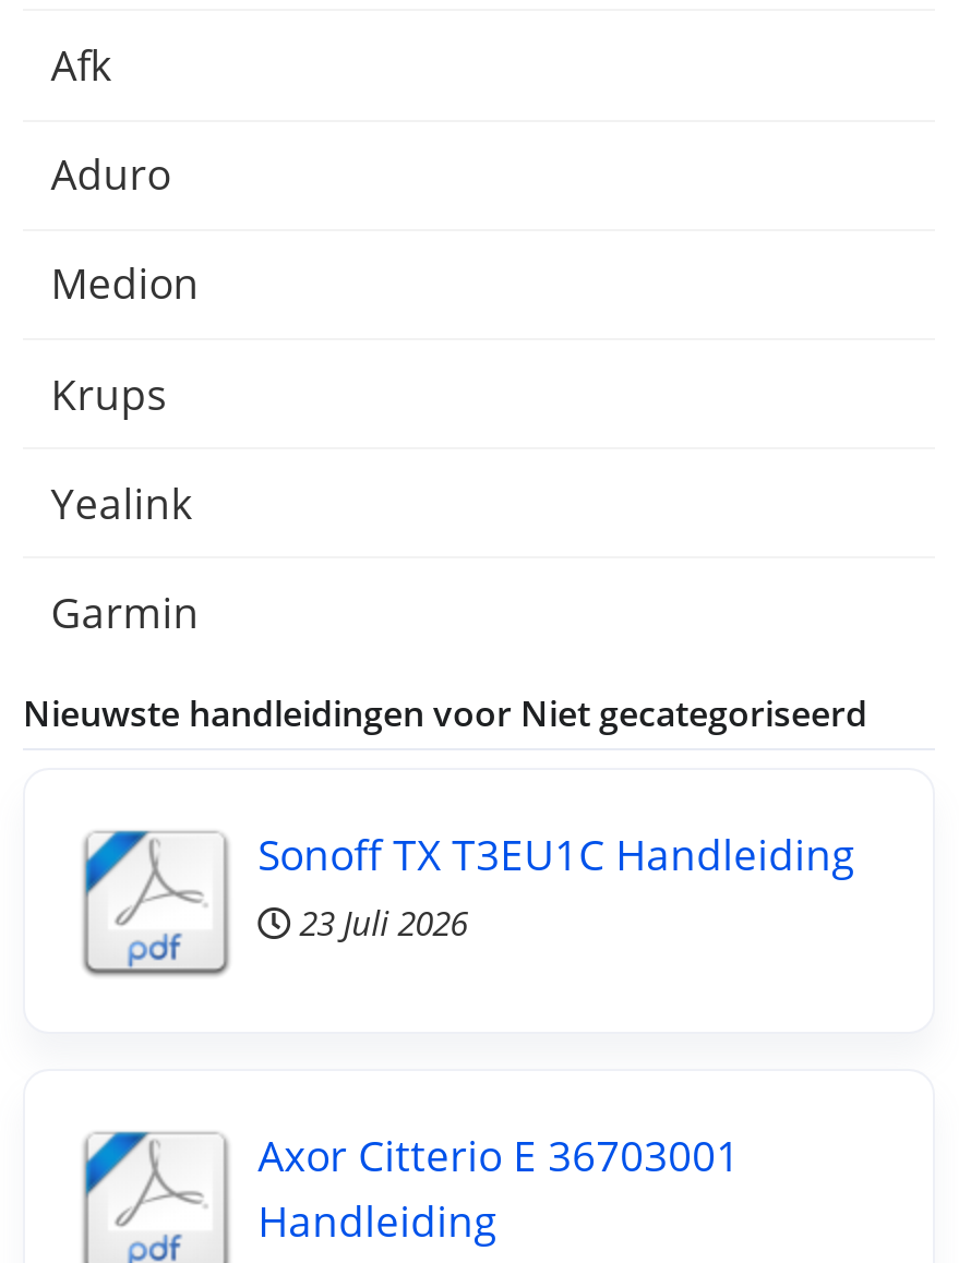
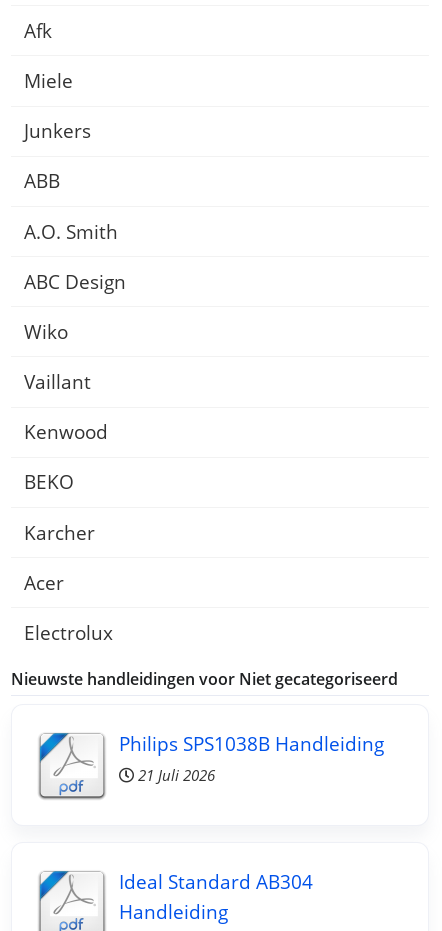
[51,145,199,642] Aduro | Medion | Krups | Yealink | Garmin -> [24,67,126,646] Miele | Junkers | ABB | A.O. Smith | ABC Design | Wiko | Vaillant | Kenwood | BEKO | Karcher | Acer | Electrolux
[258,824,854,946] Sonoff TX T3EU1C Handleiding | 23 Juli 2026 -> [119,730,384,786] Philips SPS1038B Handleiding | 21 Juli 2026
[258,1125,740,1184] Axor Citterio E 36703001 -> [119,868,313,895] Ideal Standard AB304

